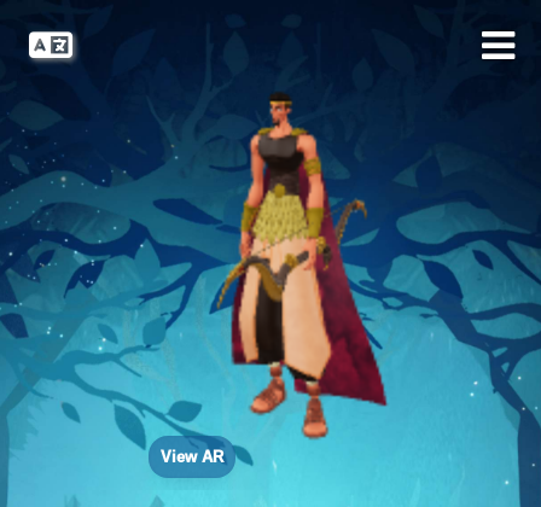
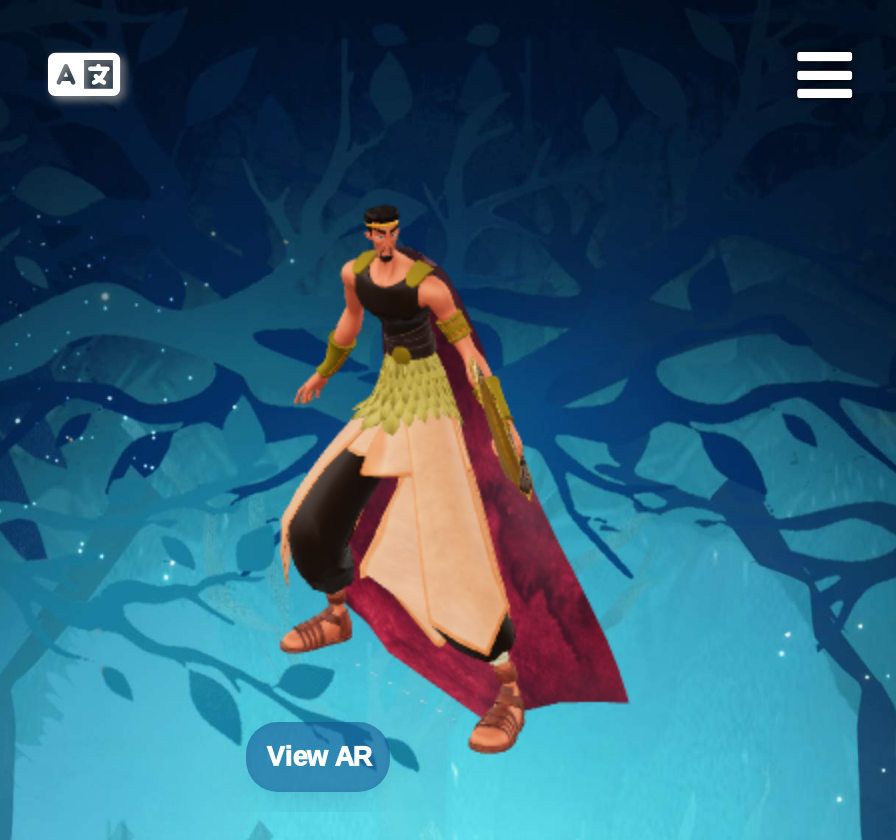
[169,92,388,455] [image] -> [278,154,640,756] [image]

